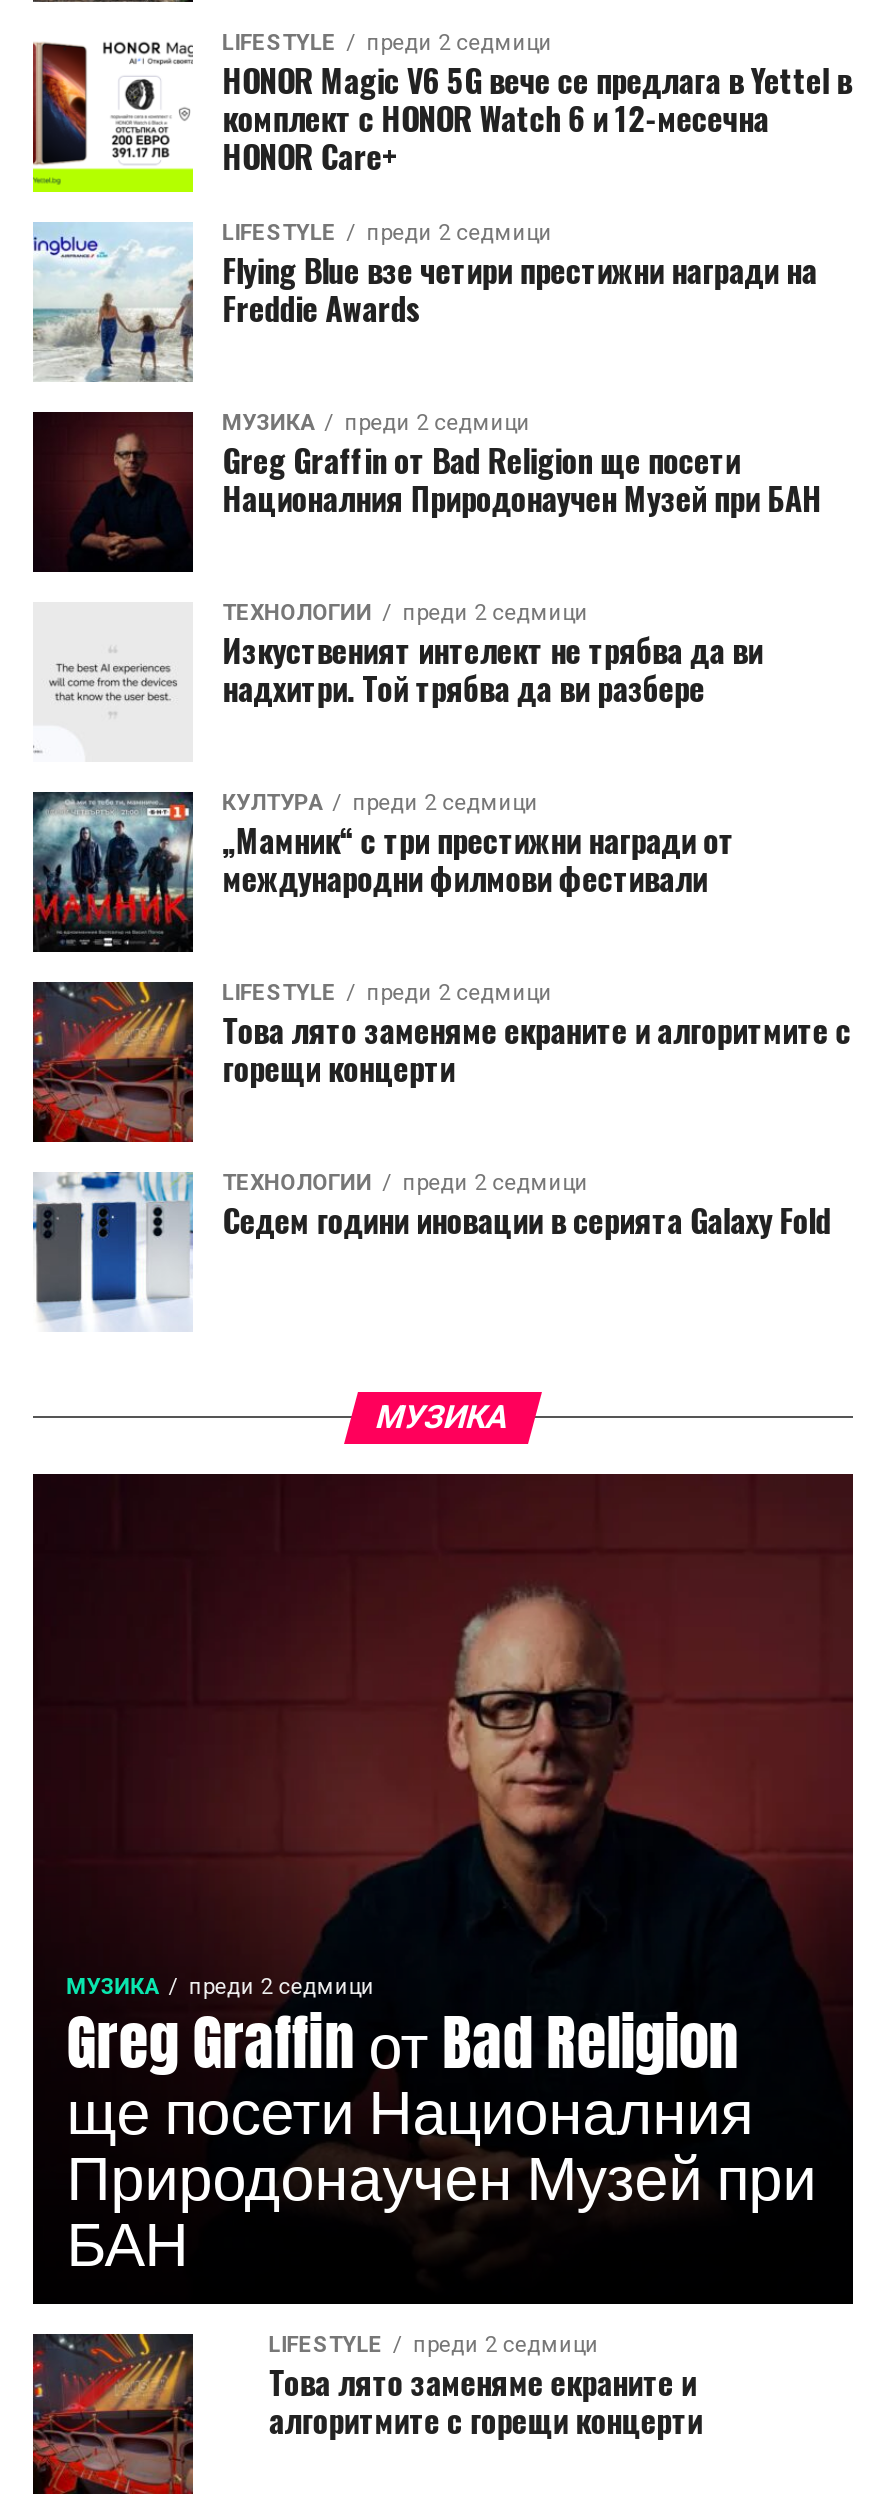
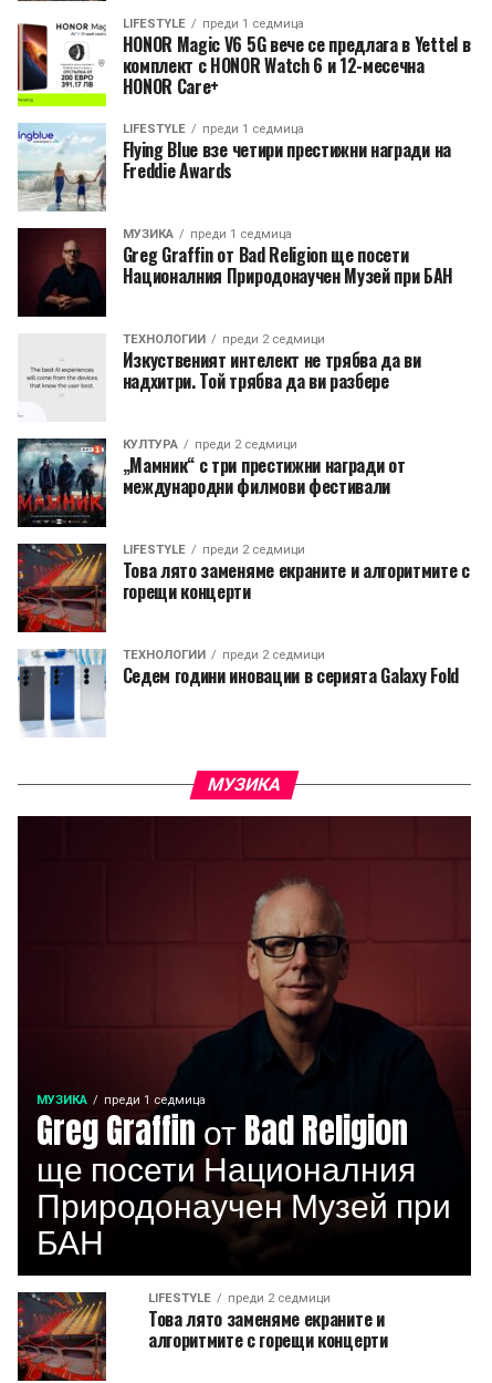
[366,30,552,56] преди 2 седмици -> [202,17,304,31] преди 1 седмица
[366,220,552,246] преди 2 седмици -> [202,122,304,136] преди 1 седмица
[344,410,530,436] преди 2 седмици -> [190,227,292,241] преди 1 седмица
[189,1974,375,2000] преди 2 седмици -> [104,1093,205,1107] преди 1 седмица

